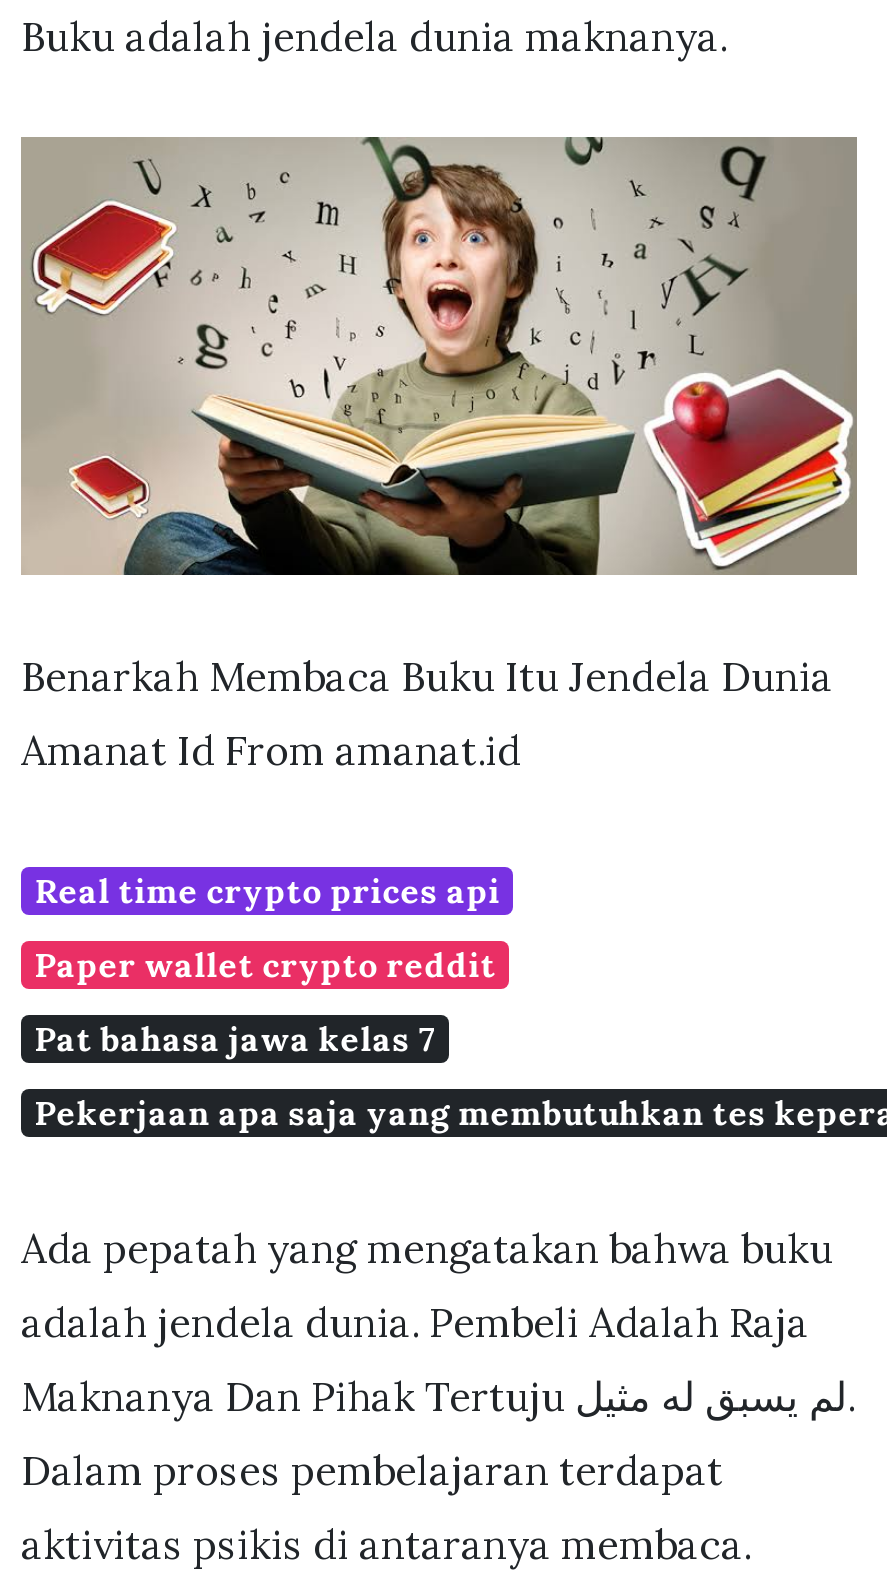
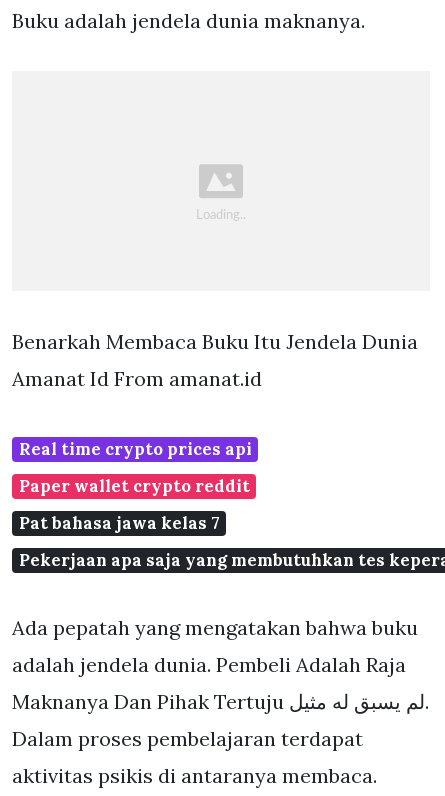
[21,135,859,577] [image] -> none

